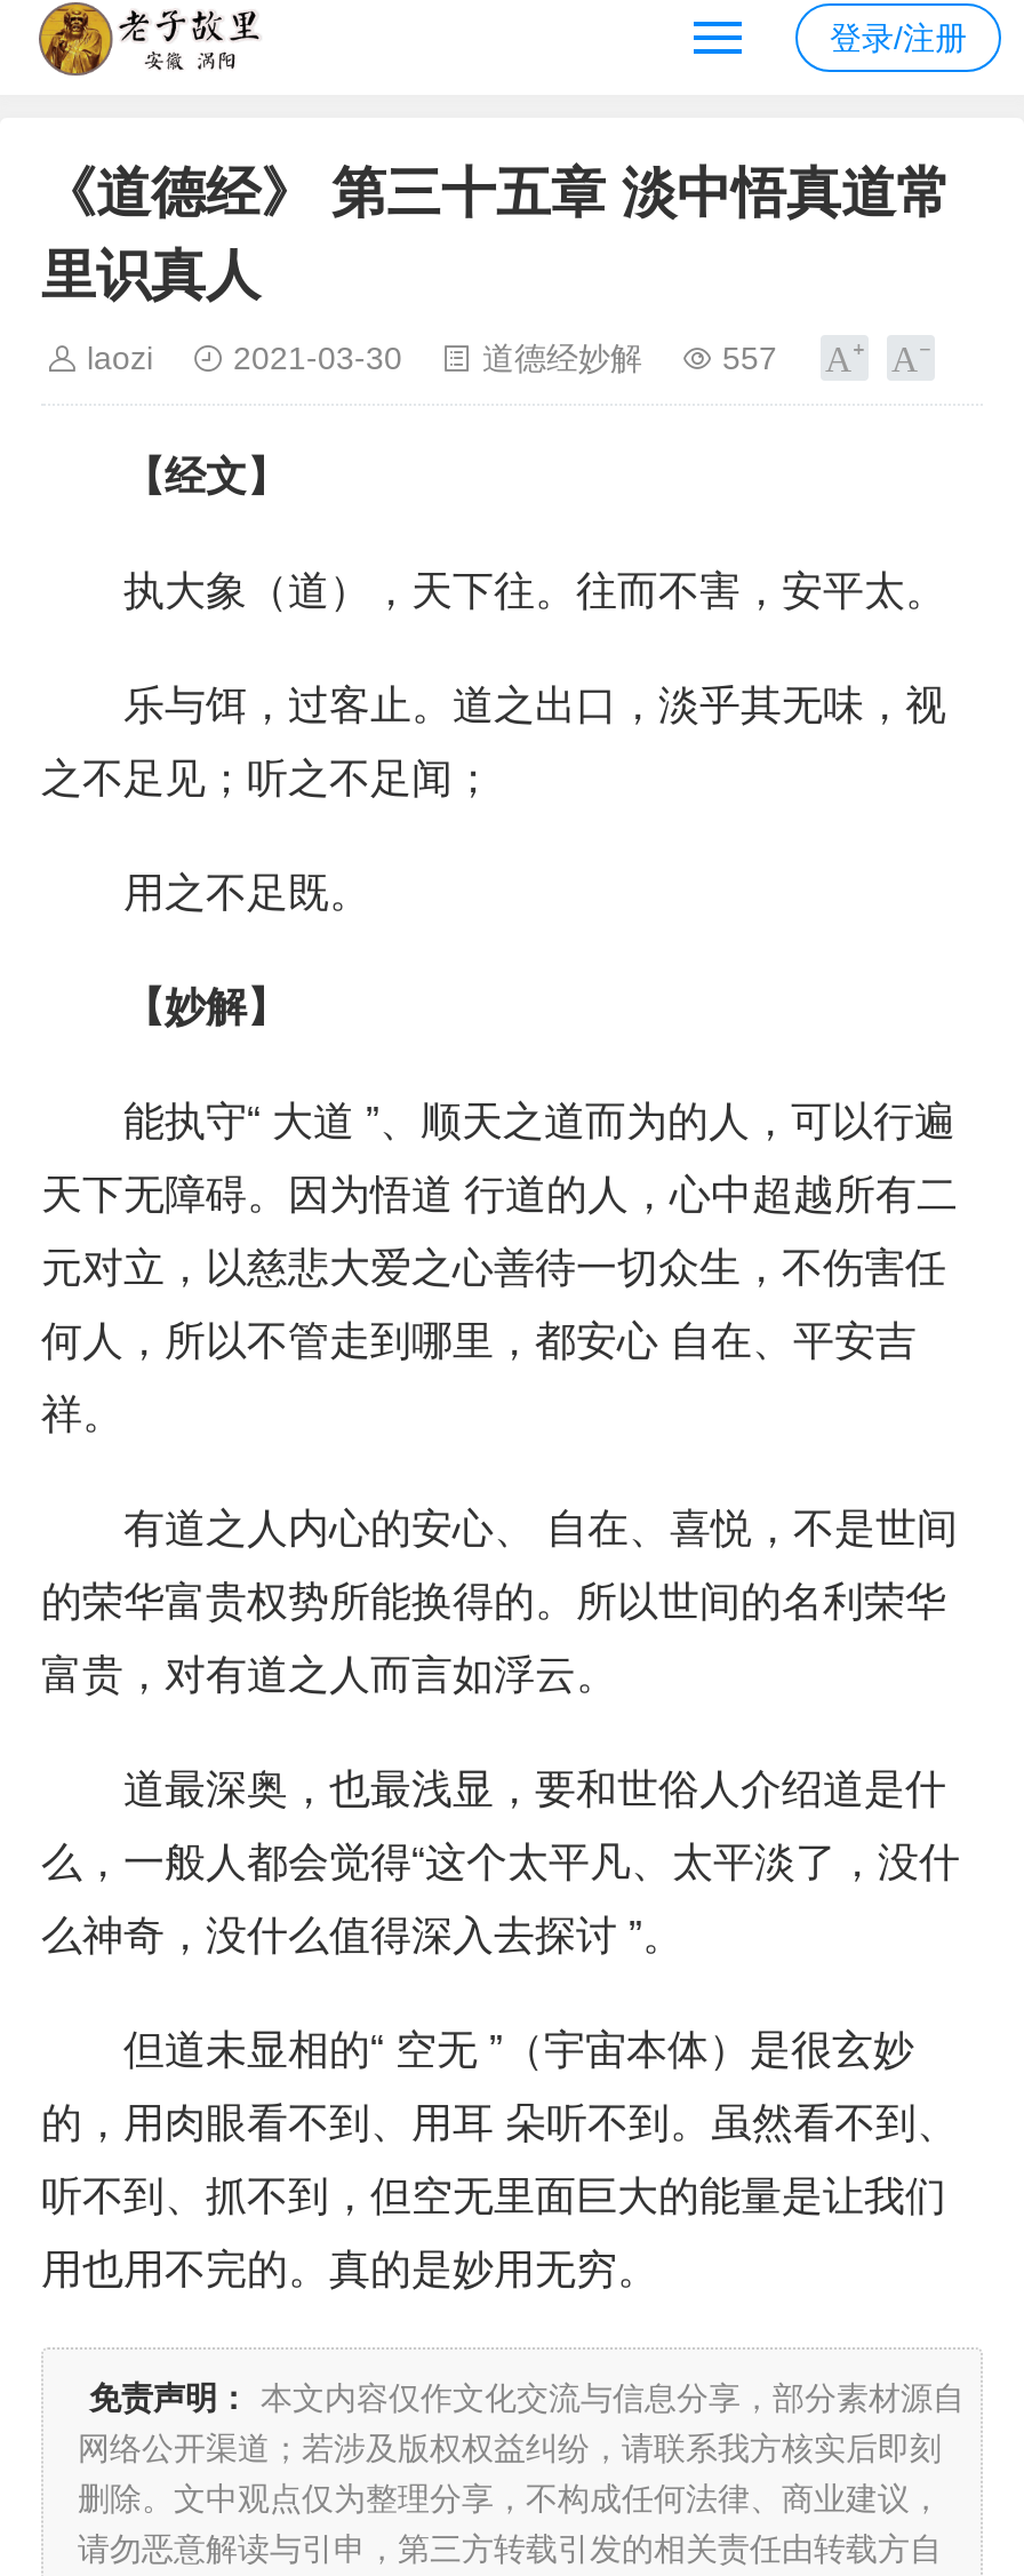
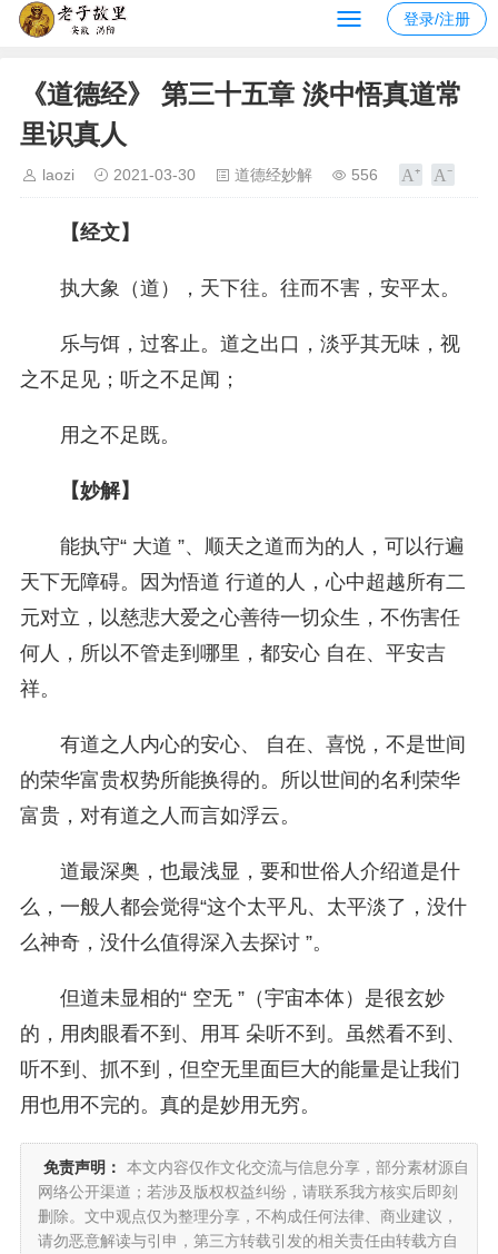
[722,340,777,376] 557 -> [351,166,378,184] 556

